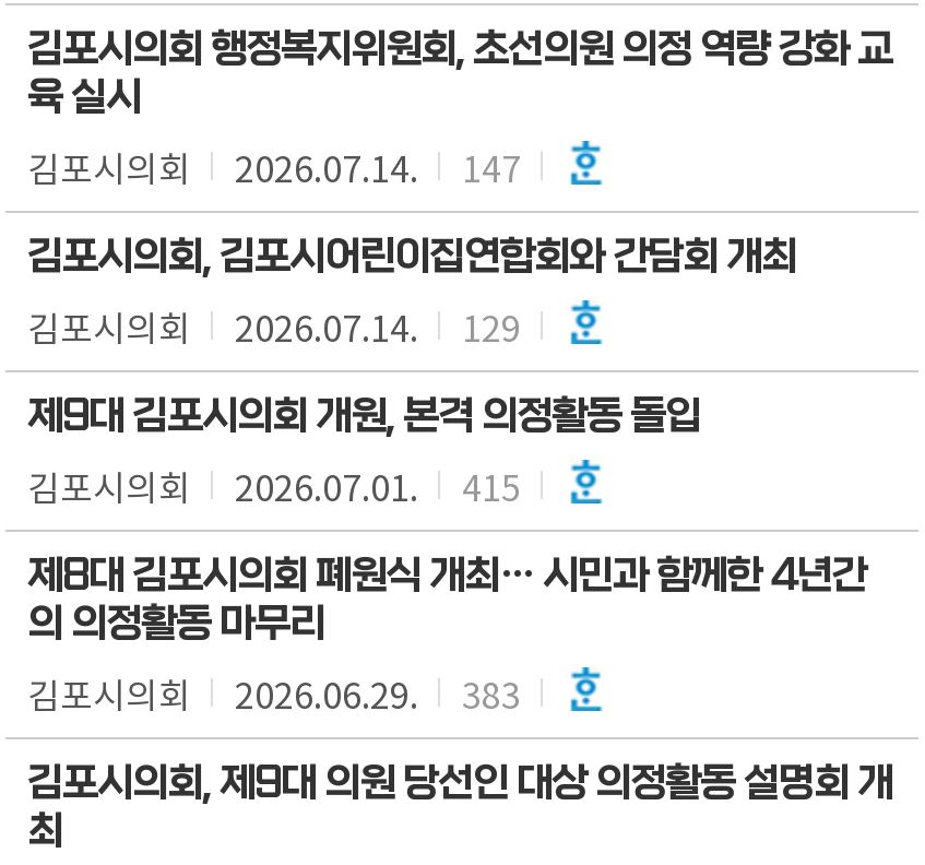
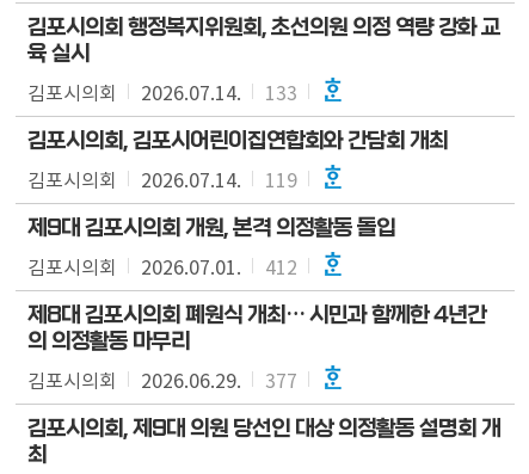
[27,141,521,193] 김포시의회 2026.07.14. 147 -> [27,78,297,106] 김포시의회 2026.07.14. 133
[27,300,521,353] 김포시의회 2026.07.14. 129 -> [27,165,297,193] 김포시의회 2026.07.14. 119
[27,460,521,512] 김포시의회 2026.07.01. 415 -> [27,252,297,281] 김포시의회 2026.07.01. 412
[27,667,521,720] 김포시의회 2026.06.29. 383 -> [27,365,297,394] 김포시의회 2026.06.29. 377

